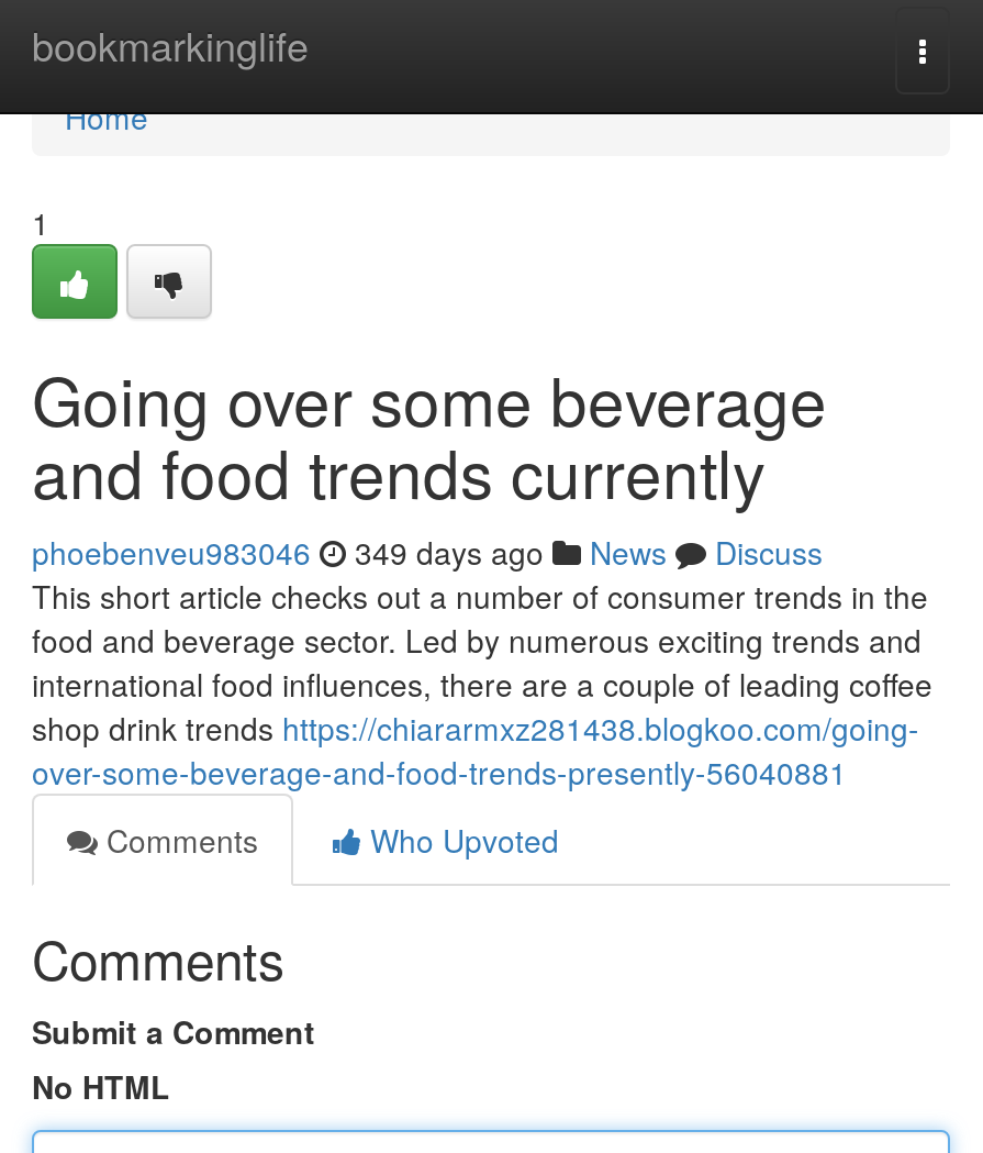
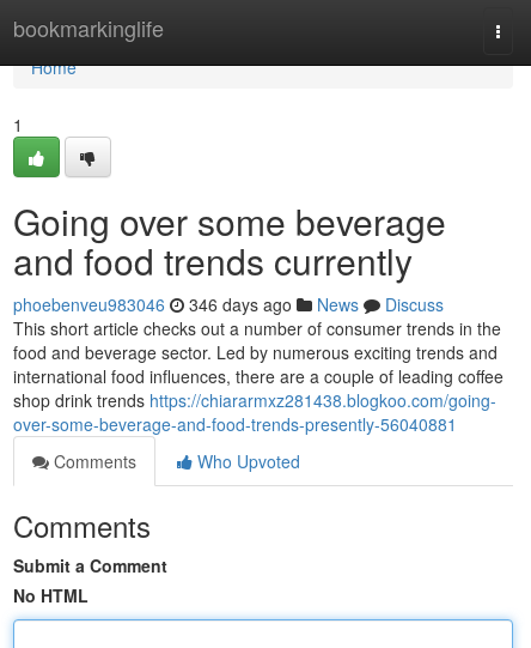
[32,530,823,574] phoebenveu983046 349 days ago News Discuss -> [13,292,444,316] phoebenveu983046 346 days ago News Discuss

